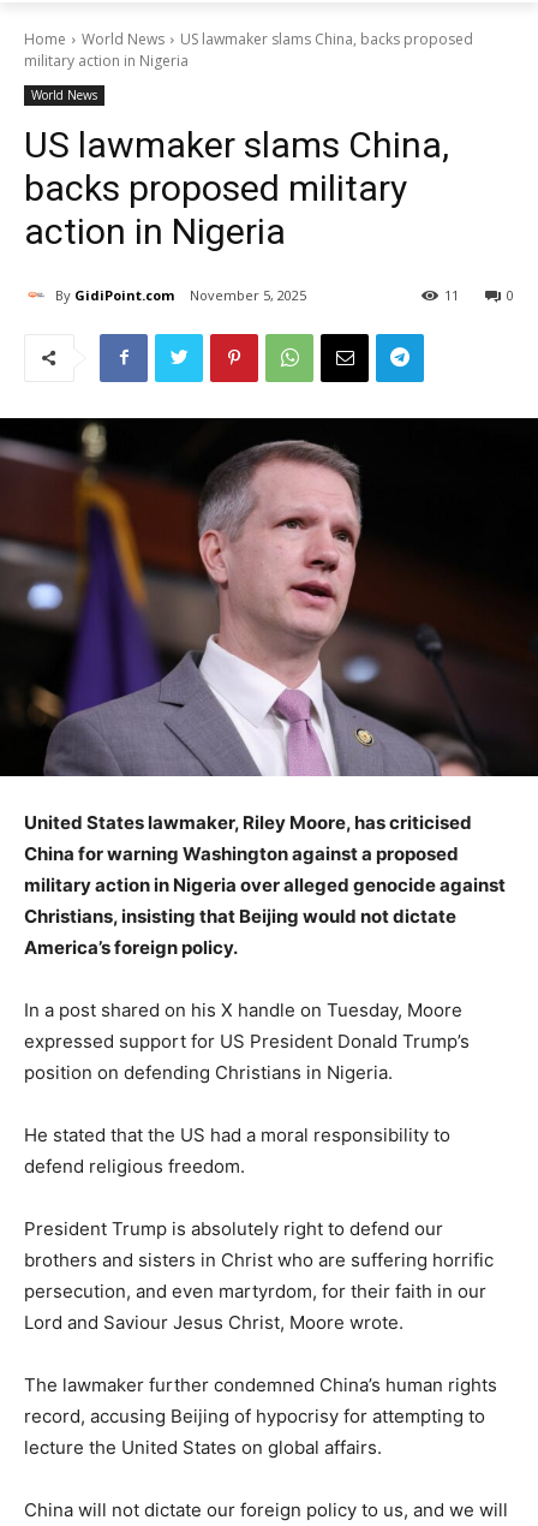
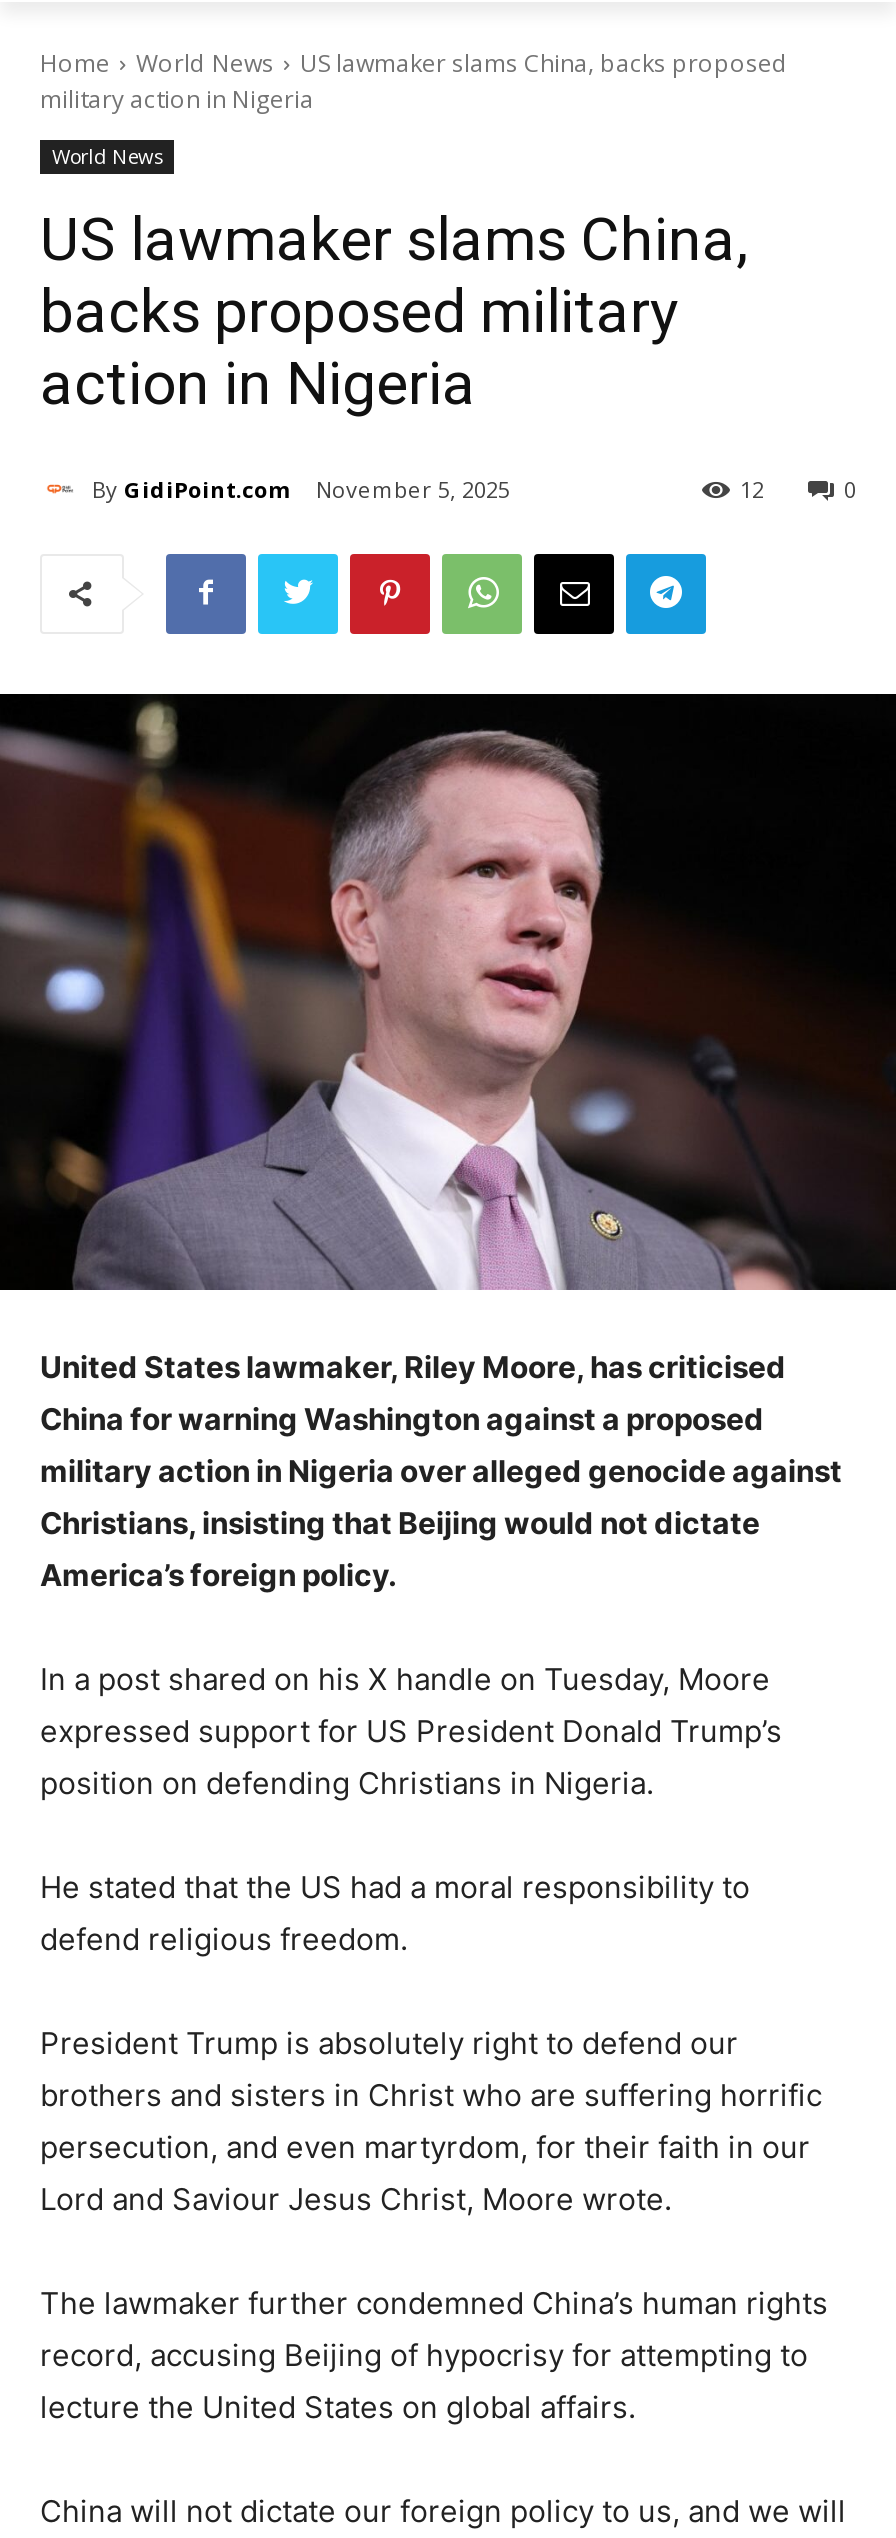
[444,287,459,305] 11 -> [740,475,764,505] 12

